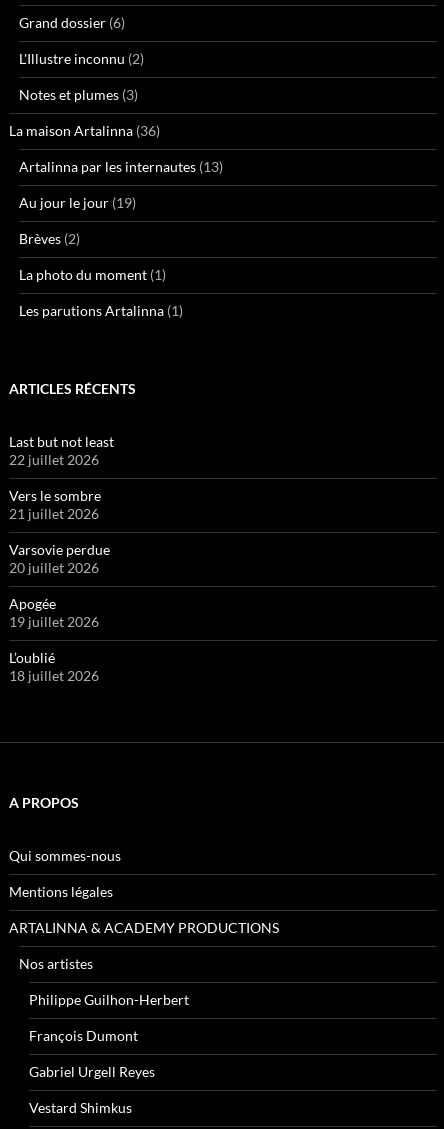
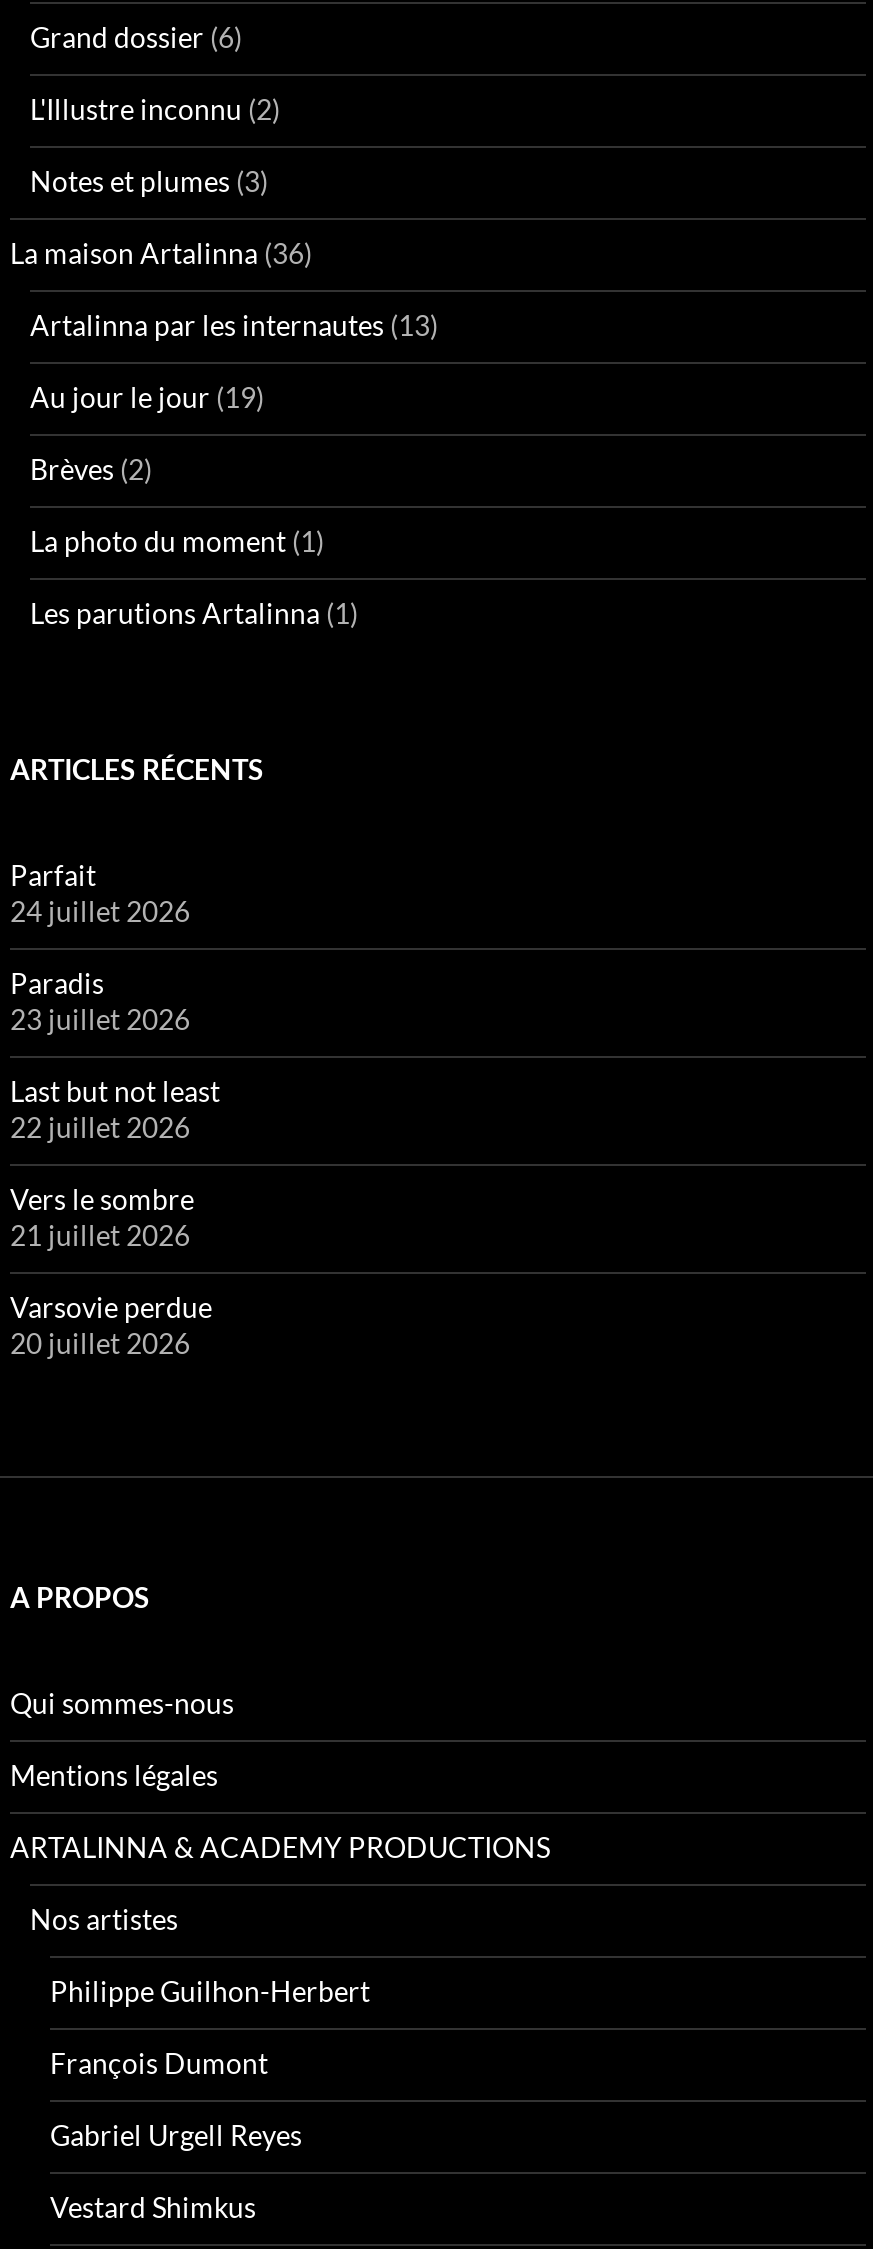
none -> [10,858,190,1036] Parfait | 24 juillet 2026 | Paradis | 23 juillet 2026
moved [9,433,114,576] -> [10,1074,220,1360]: Last but not least | 22 juillet 2026 | Vers le sombre | 21 juillet 2026 | Varsovie perdue | 20 juillet 2026
[9,595,99,684] Apogée | 19 juillet 2026 | L’oublié | 18 juillet 2026 -> none

